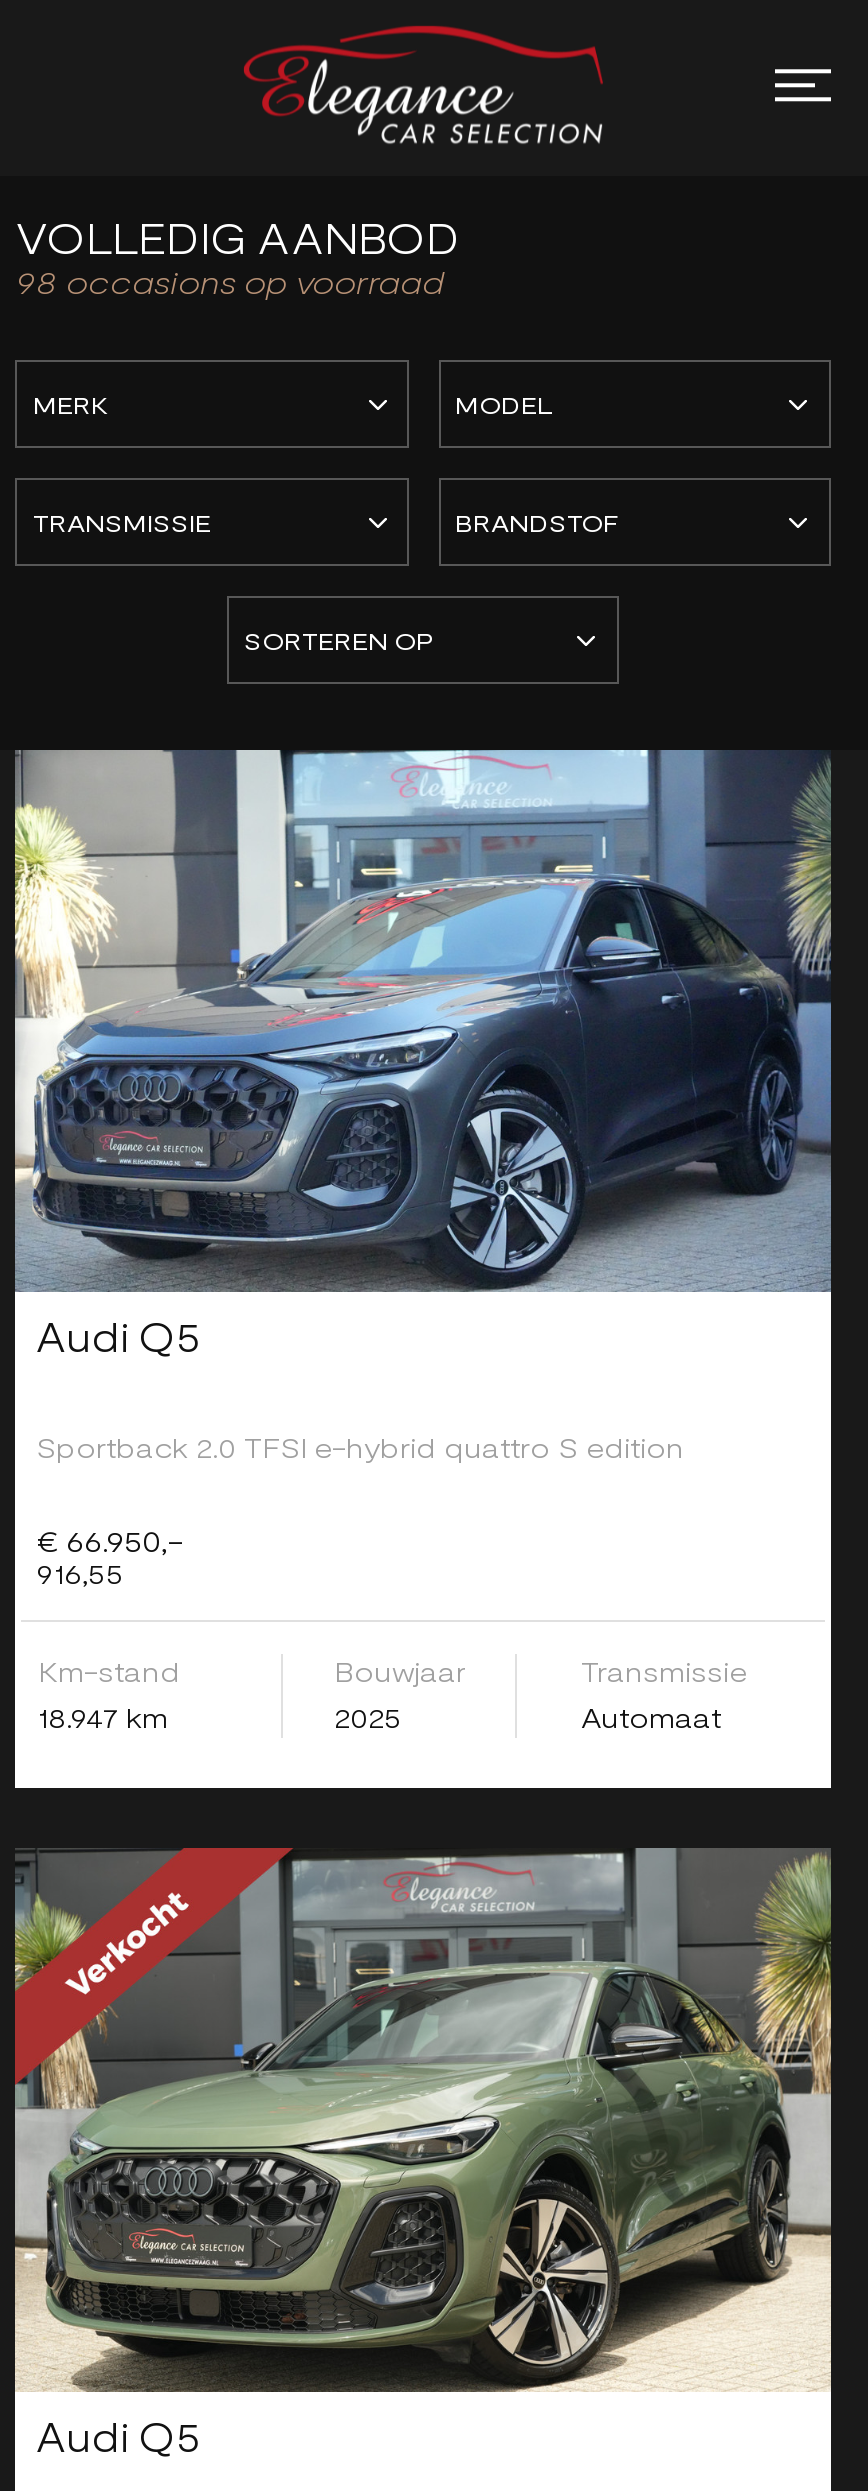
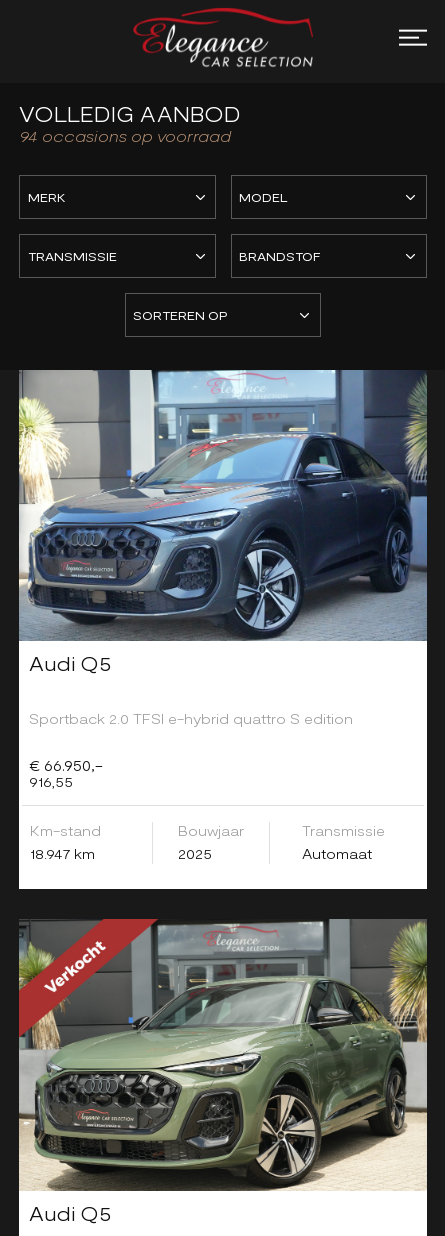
[16,262,444,300] 98 occasions op voorraad -> [19,126,231,145] 94 occasions op voorraad

